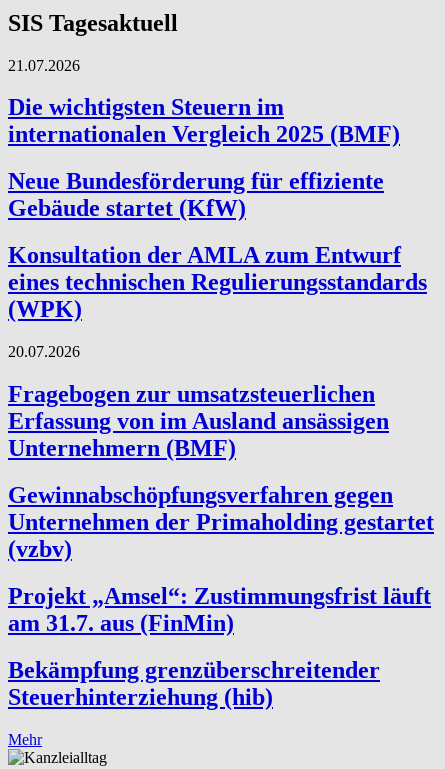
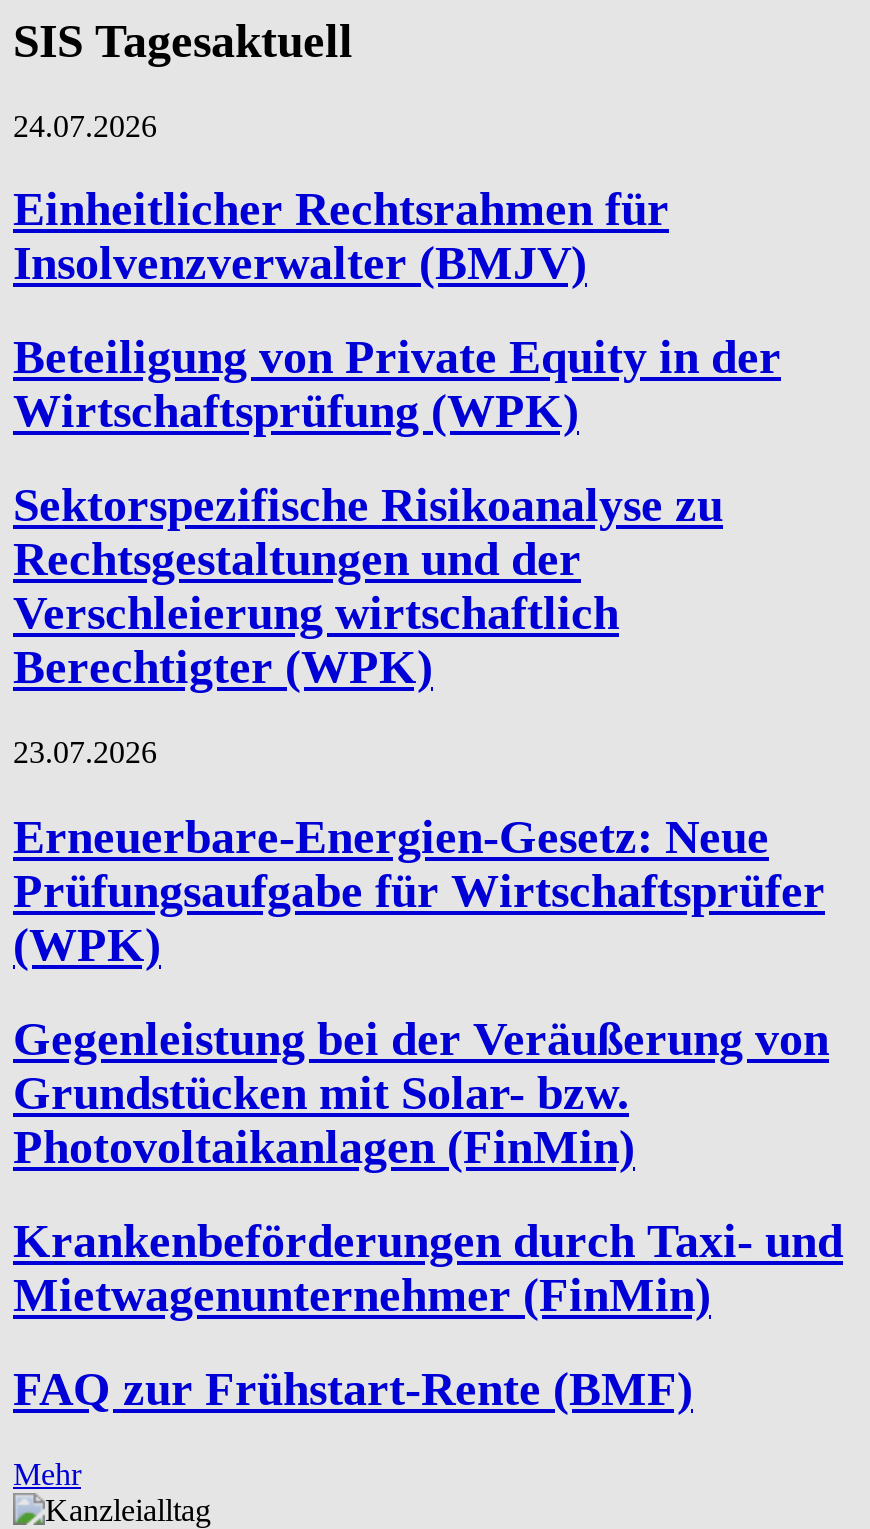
[8,56,427,295] 21.07.2026 | Die wichtigsten Steuern im | internationalen Vergleich 2025 (BMF) | Neue Bundesförderung für effiziente | Gebäude startet (KfW) | Konsultation der AMLA zum Entwurf | eines technischen Regulierungsstandards -> [13,108,825,917] 24.07.2026 | Einheitlicher Rechtsrahmen für | Insolvenzverwalter (BMJV) | Beteiligung von Private Equity in der | Wirtschaftsprüfung (WPK) | Sektorspezifische Risikoanalyse zu | Rechtsgestaltungen und der | Verschleierung wirtschaftlich | Berechtigter (WPK) | 23.07.2026 | Erneuerbare-Energien-Gesetz: Neue | Prüfungsaufgabe für Wirtschaftsprüfer
moved [8,296,82,322] -> [13,919,161,971]: (WPK)
[8,343,434,710] 20.07.2026 | Fragebogen zur umsatzsteuerlichen | Erfassung von im Ausland ansässigen | Unternehmern (BMF) | Gewinnabschöpfungsverfahren gegen | Unternehmen der Primaholding gestartet | (vzbv) | Projekt „Amsel“: Zustimmungsfrist läuft | am 31.7. aus (FinMin) | Bekämpfung grenzüberschreitender | Steuerhinterziehung (hib) -> [13,1013,843,1415] Gegenleistung bei der Veräußerung von | Grundstücken mit Solar- bzw. | Photovoltaikanlagen (FinMin) | Krankenbeförderungen durch Taxi- und | Mietwagenunternehmer (FinMin) | FAQ zur Frühstart-Rente (BMF)

